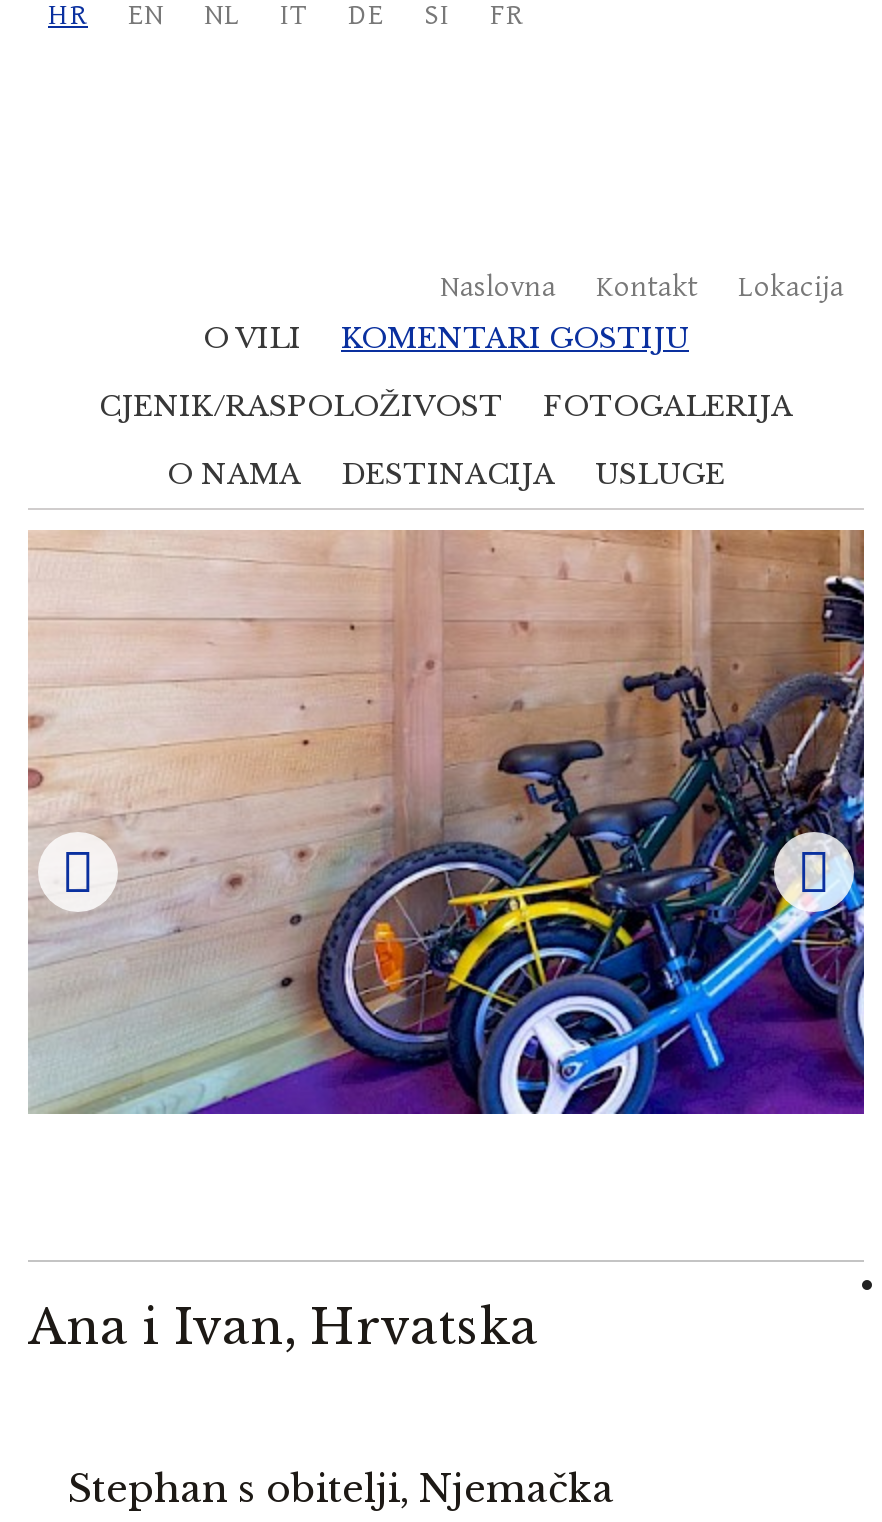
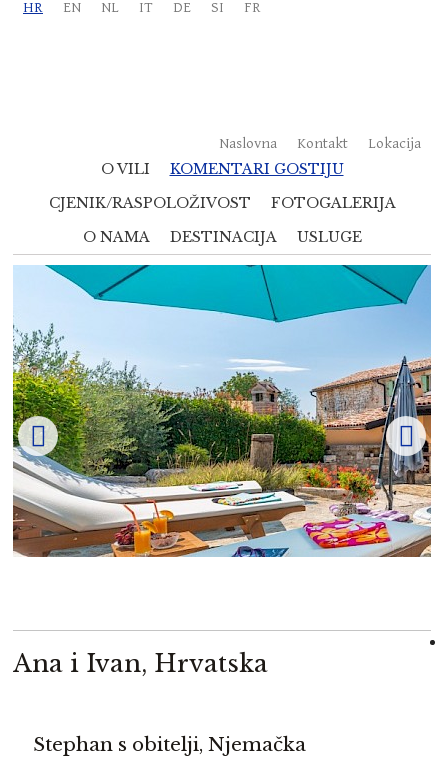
[26,528,866,1116] [image] -> [12,264,432,558] [image]

